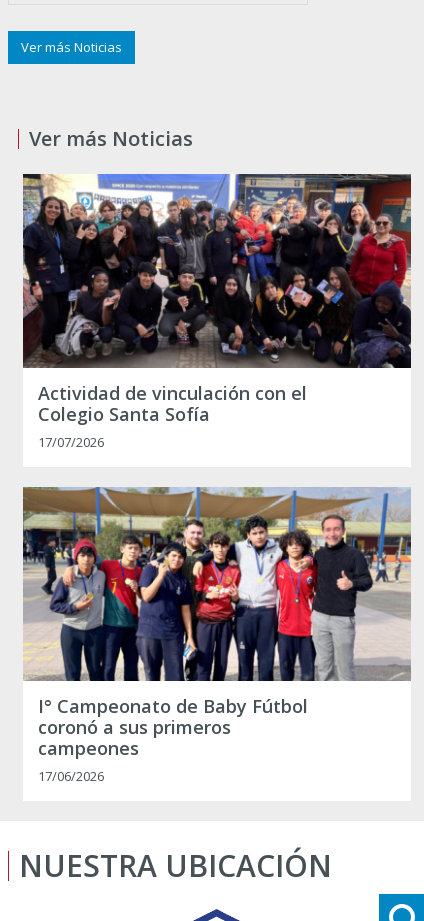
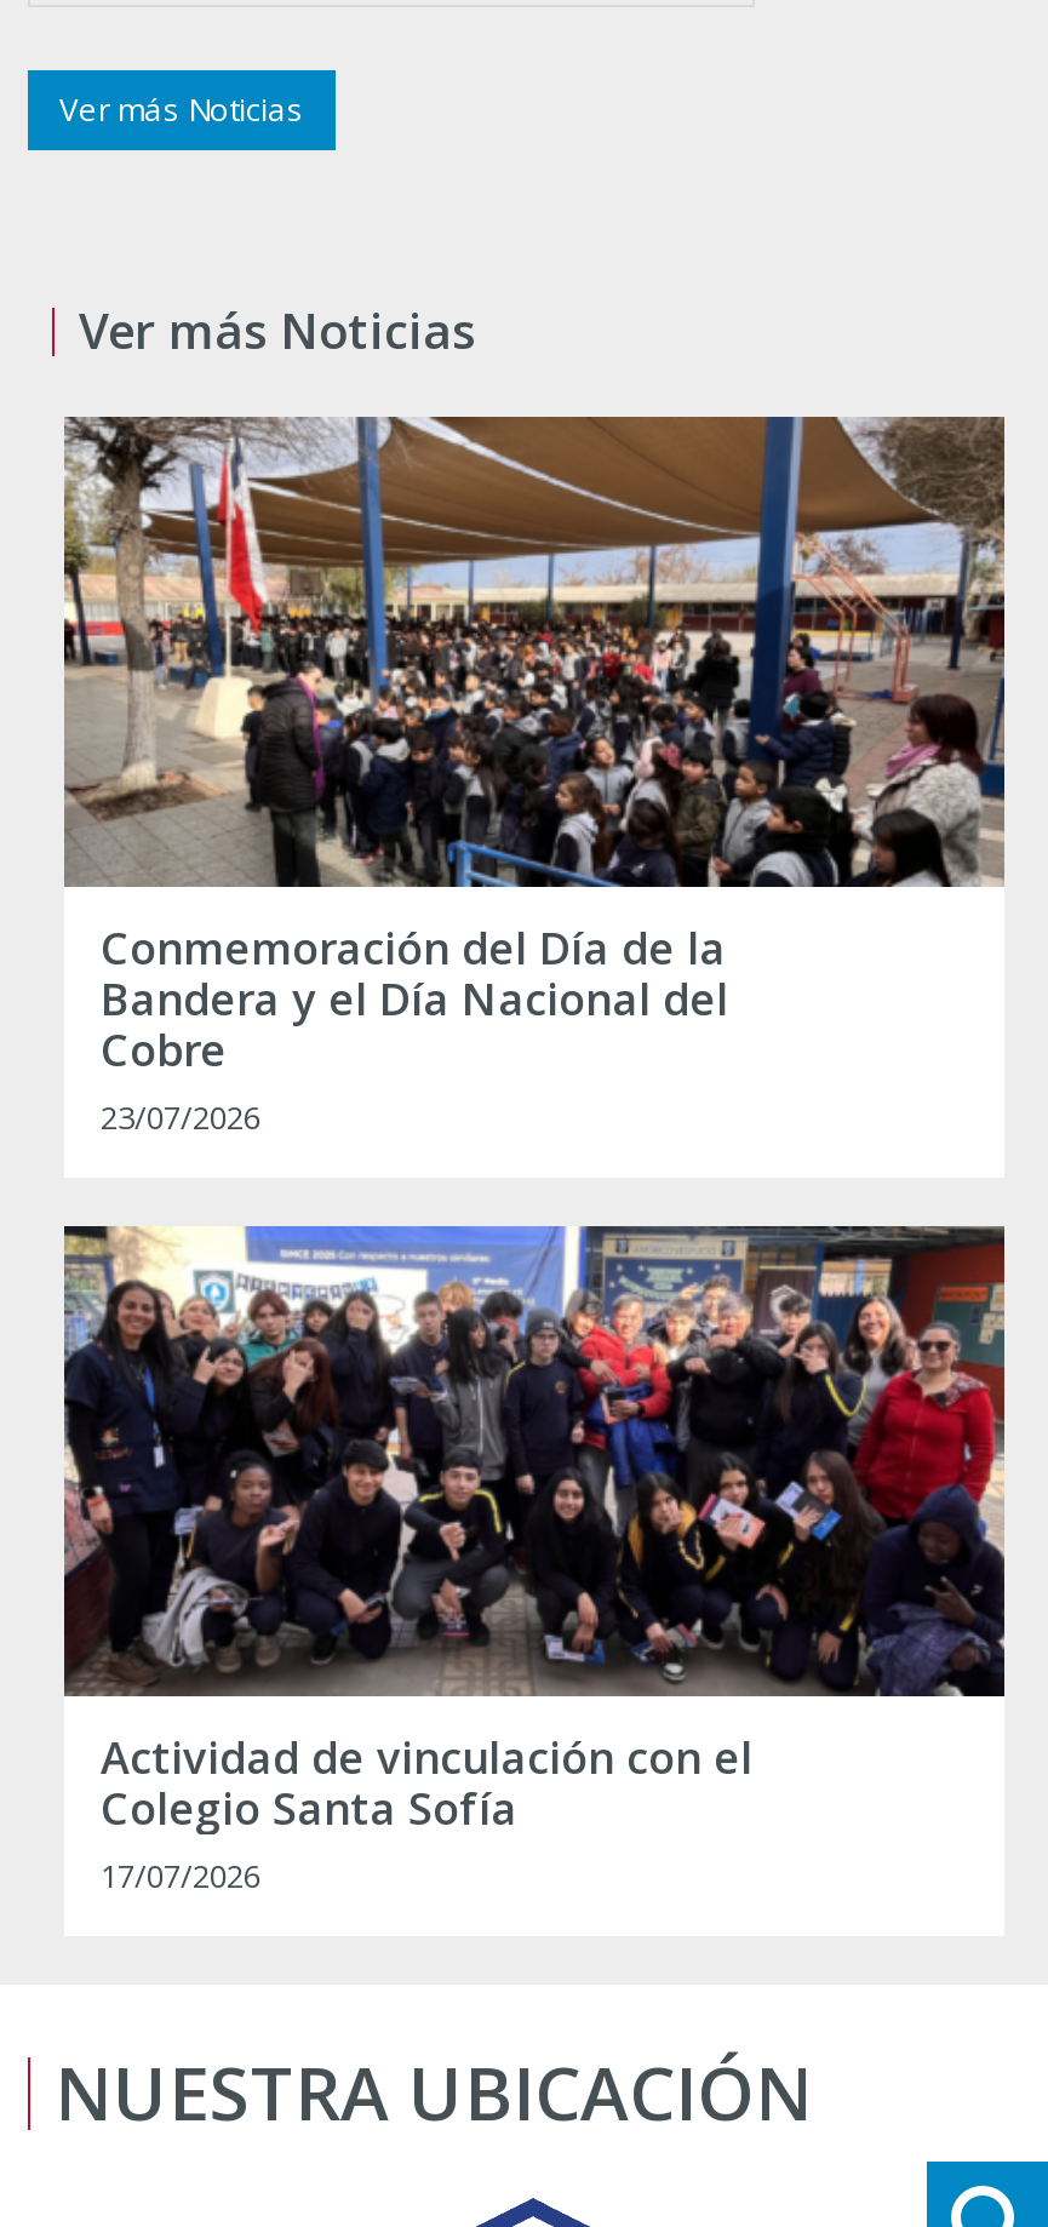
none -> [62,414,1007,1139] [image] | Conmemoración del Día de la | Bandera y el Día Nacional del | Cobre | 23/07/2026
moved [21,172,413,451] -> [59,1221,1009,1897]: [image] | Actividad de vinculación con el | Colegio Santa Sofía | 17/07/2026
[22,486,412,785] [image] | I° Campeonato de Baby Fútbol | coronó a sus primeros | campeones | 17/06/2026 -> none

